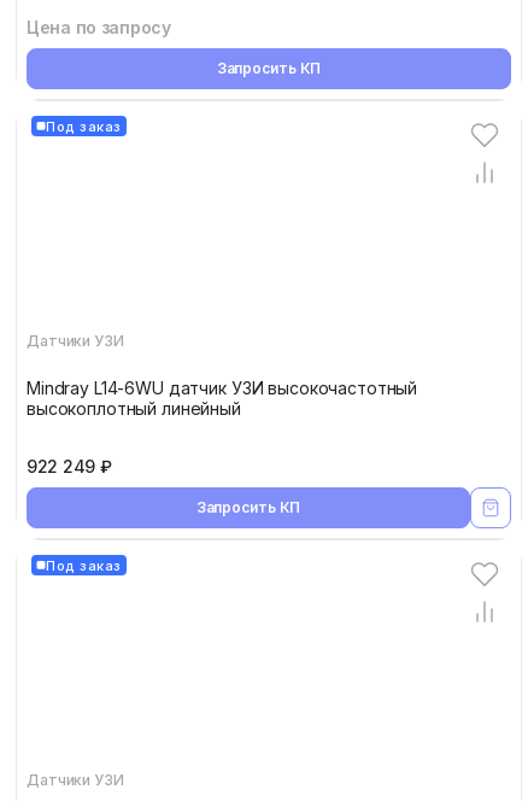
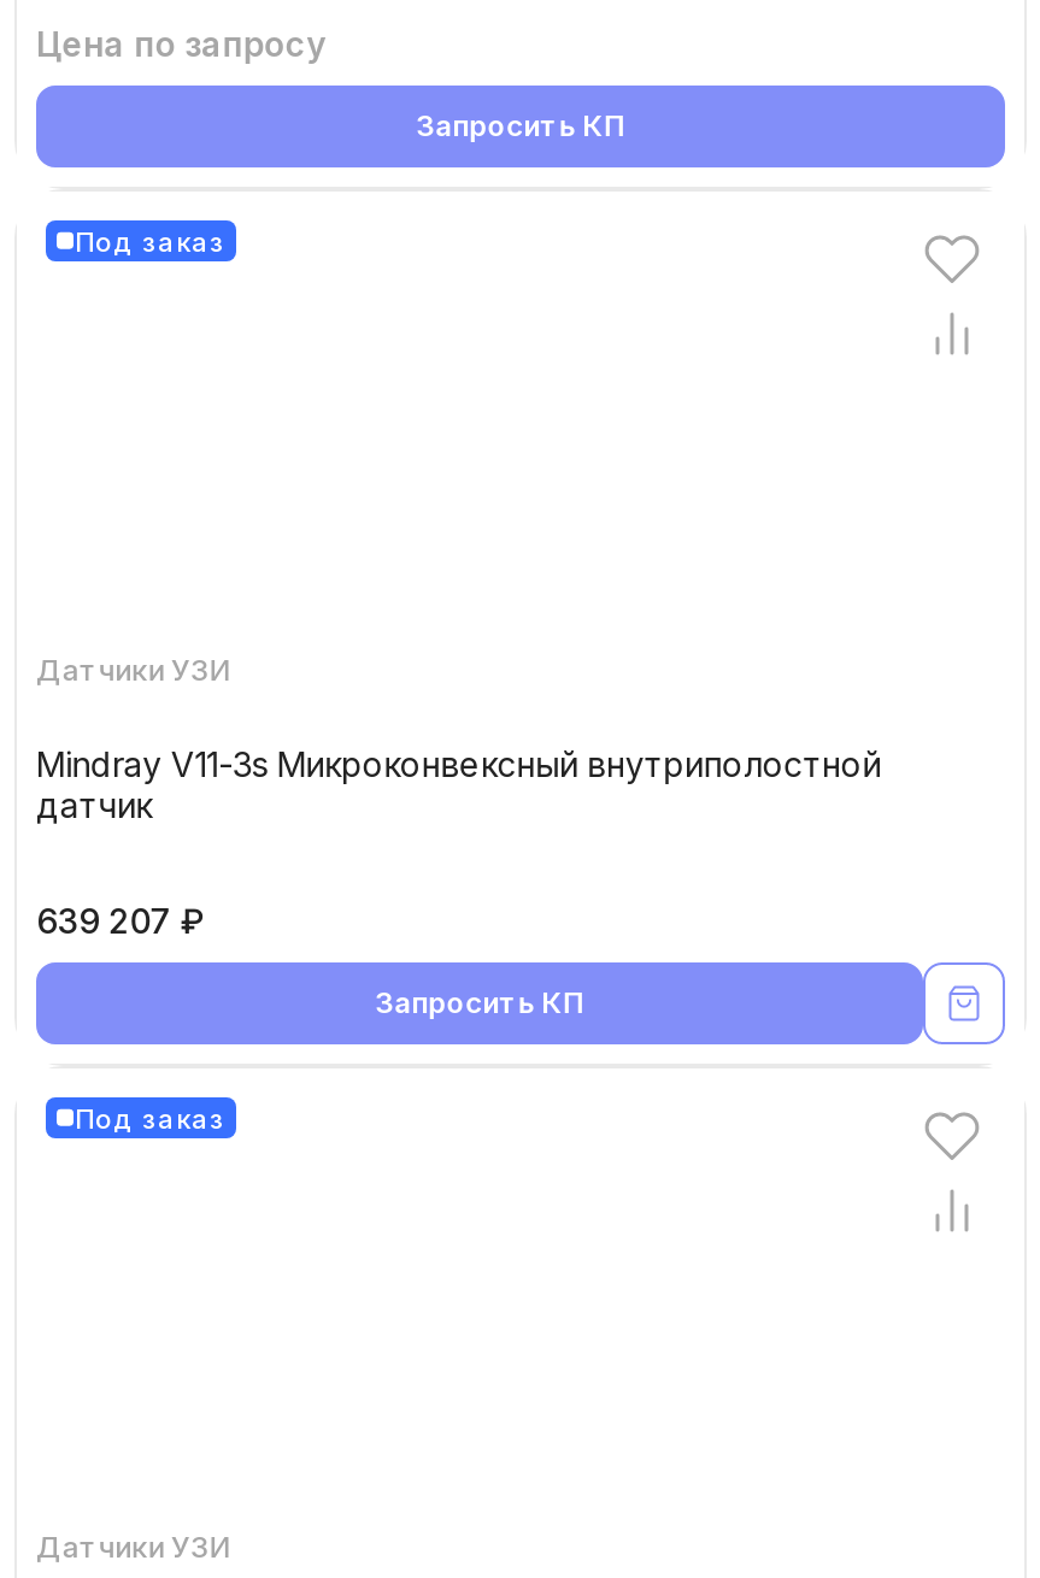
[27,378,417,419] Mindray L14-6WU датчик УЗИ высокочастотный | высокоплотный линейный -> [36,743,881,825] Mindray V11-3s Микроконвексный внутриполостной | датчик
[27,456,112,476] 922 249 ₽ -> [36,900,204,941] 639 207 ₽

